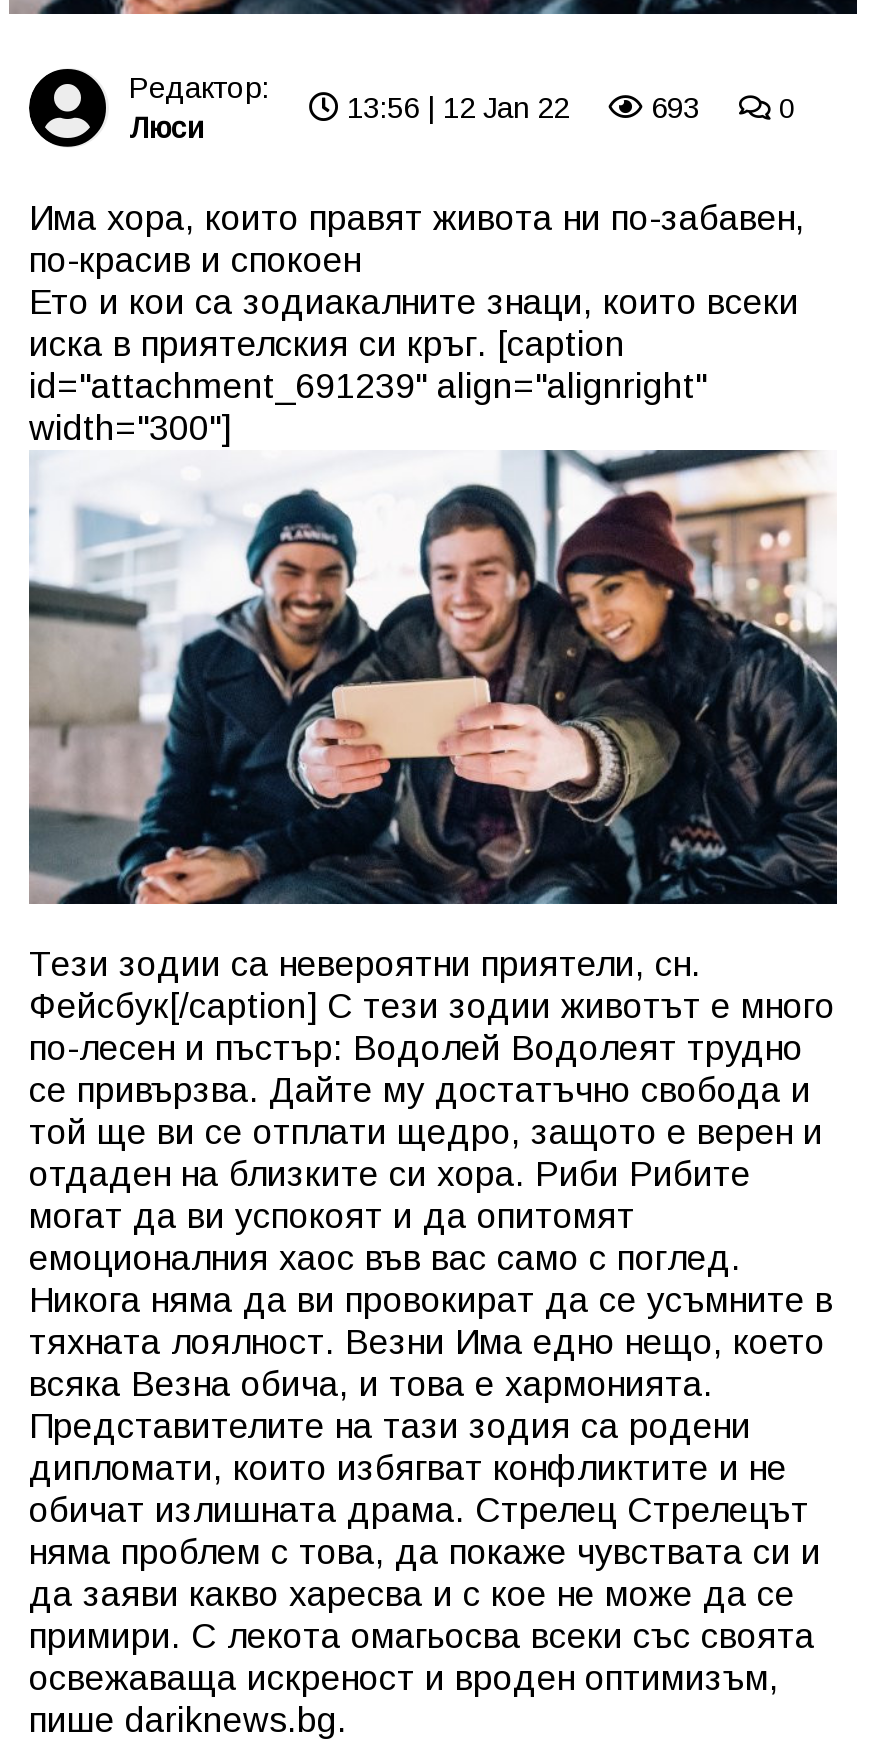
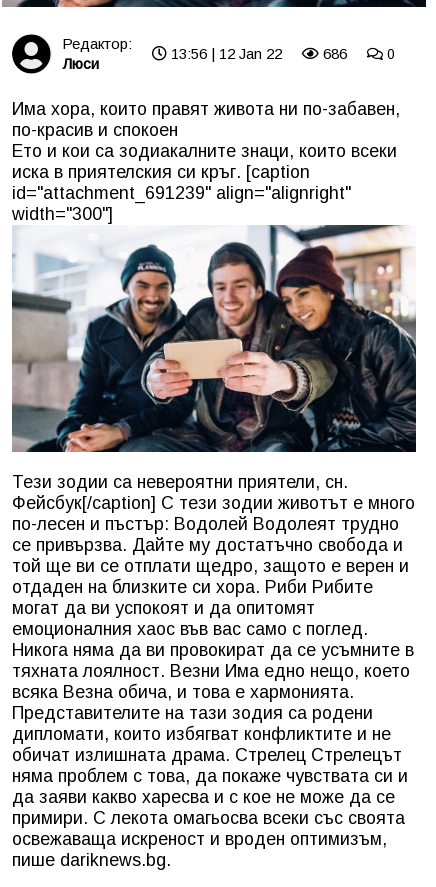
[643,90,699,124] 693 -> [319,45,347,62] 686

